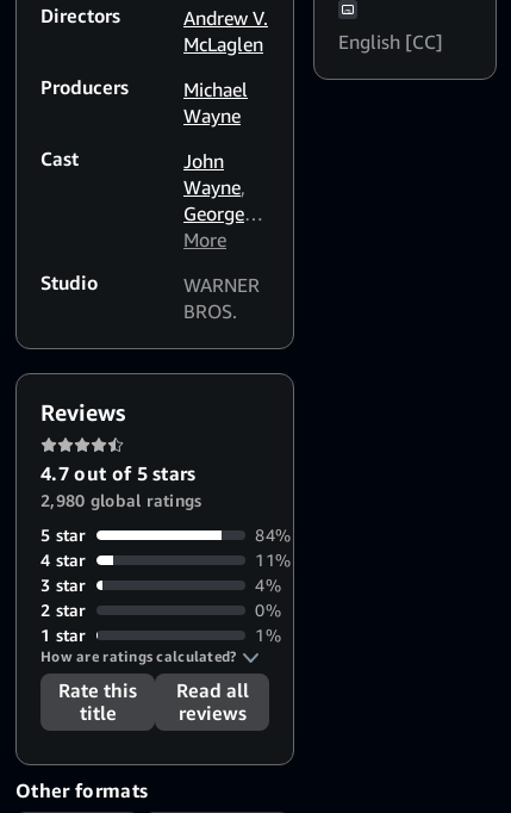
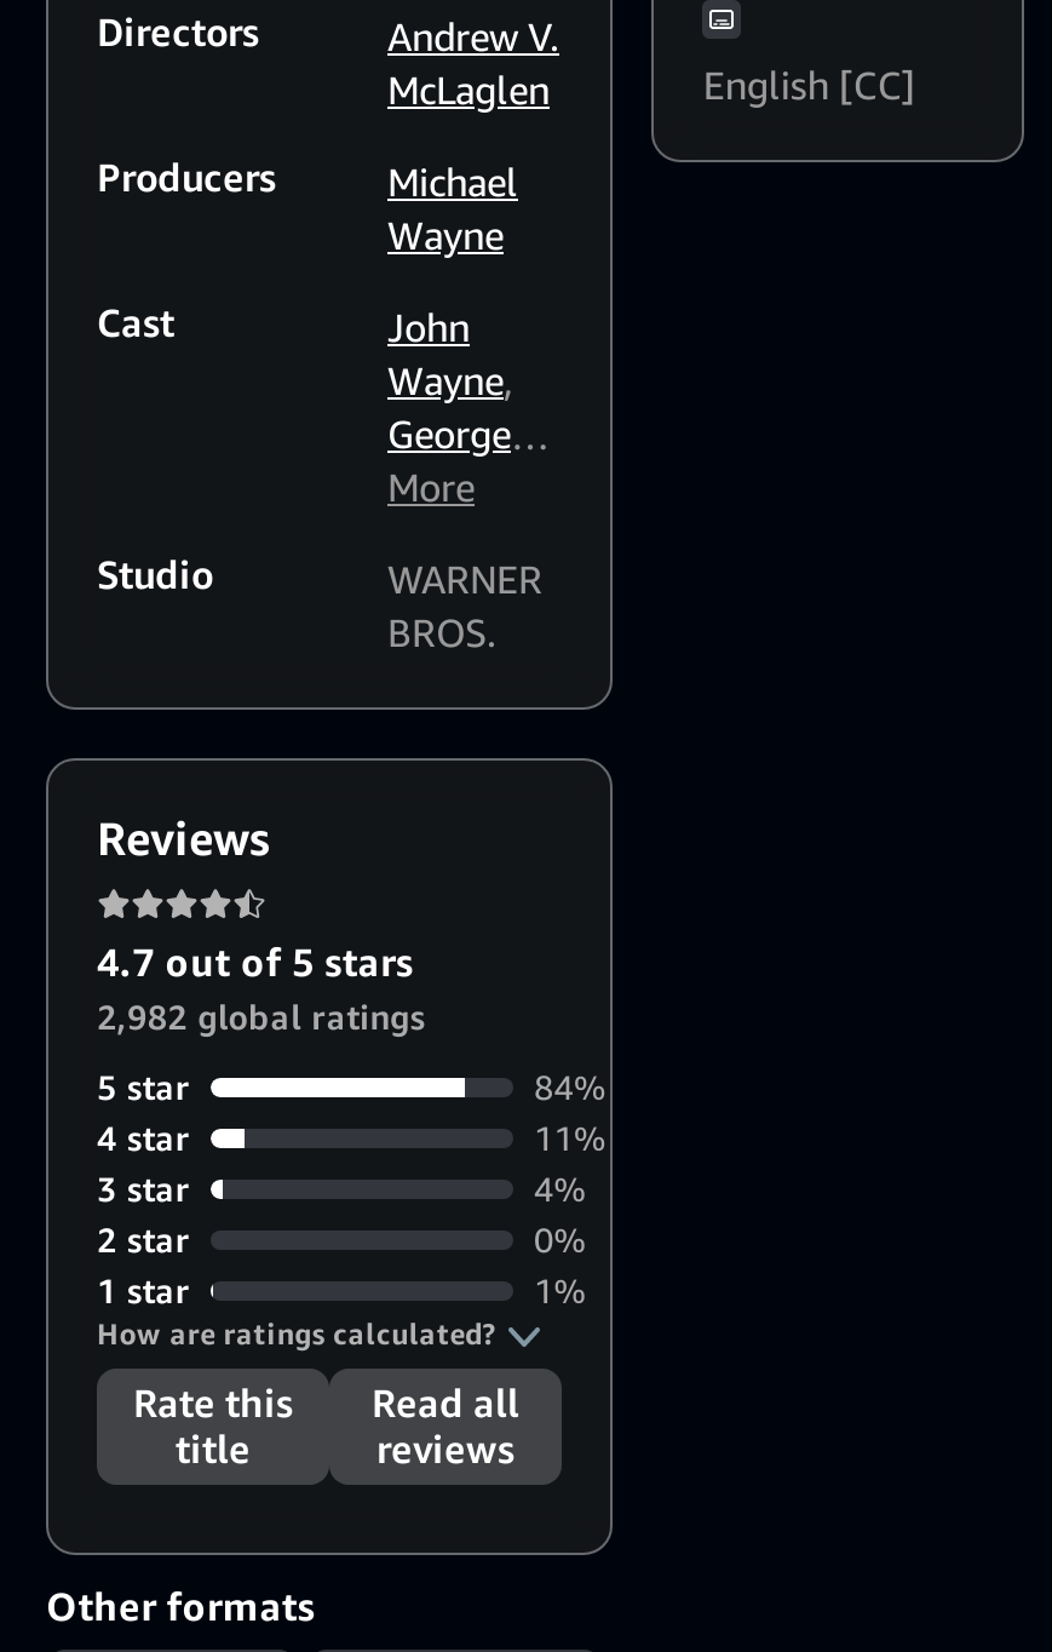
[40,490,202,511] 2,980 global ratings -> [97,997,425,1038] 2,982 global ratings

